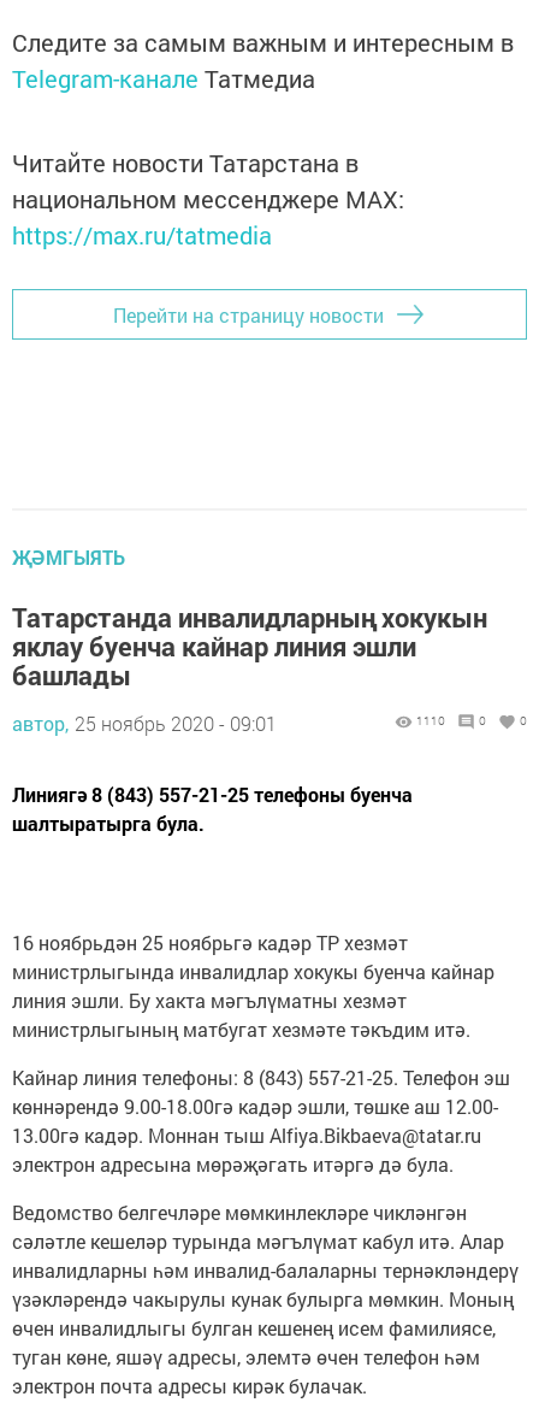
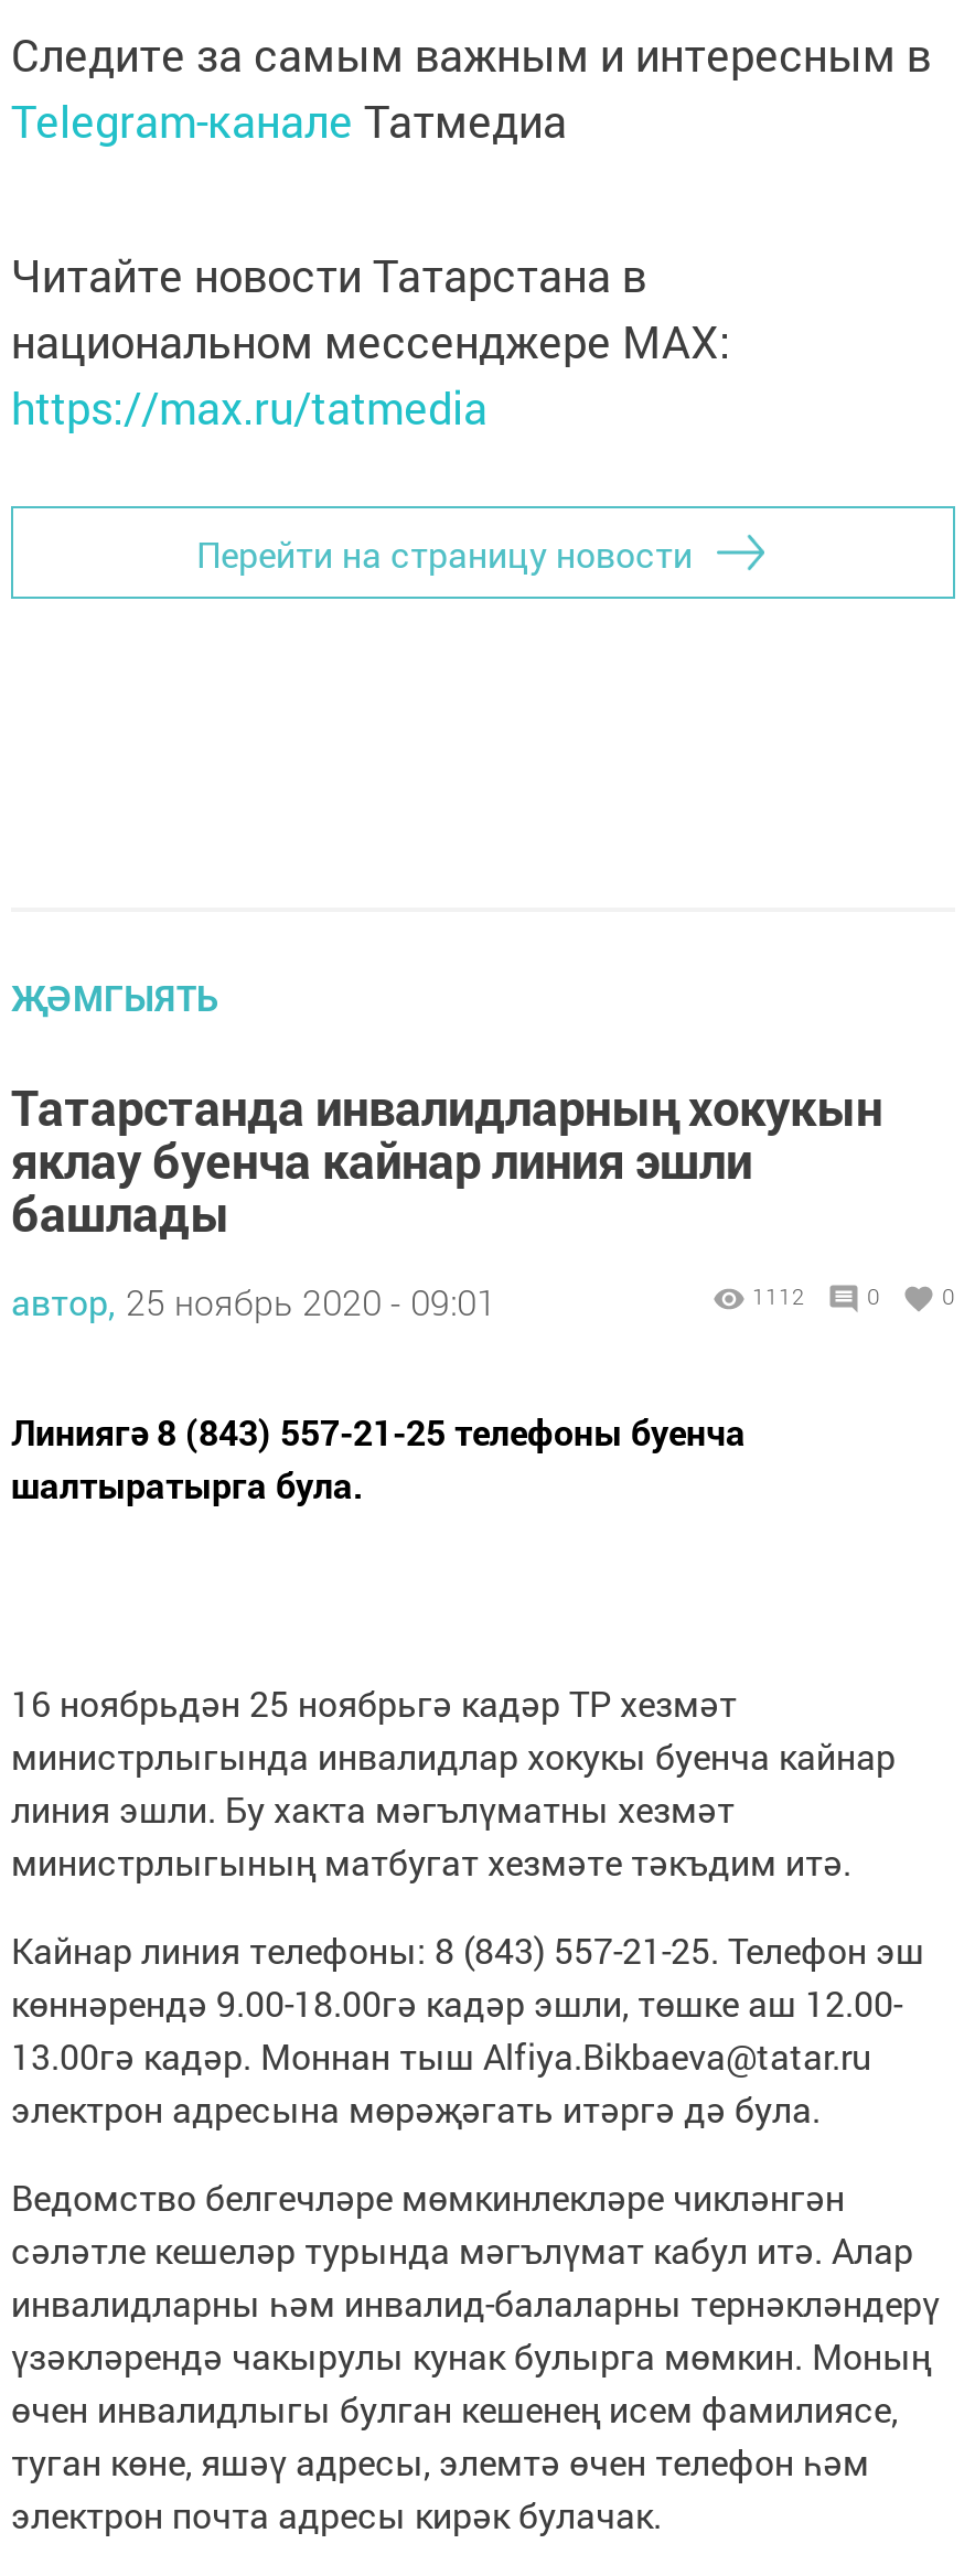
[416,713,445,729] 1110 -> [752,1282,805,1311] 1112

